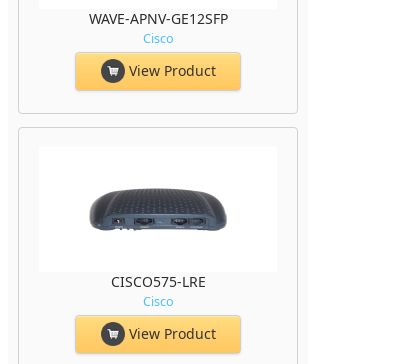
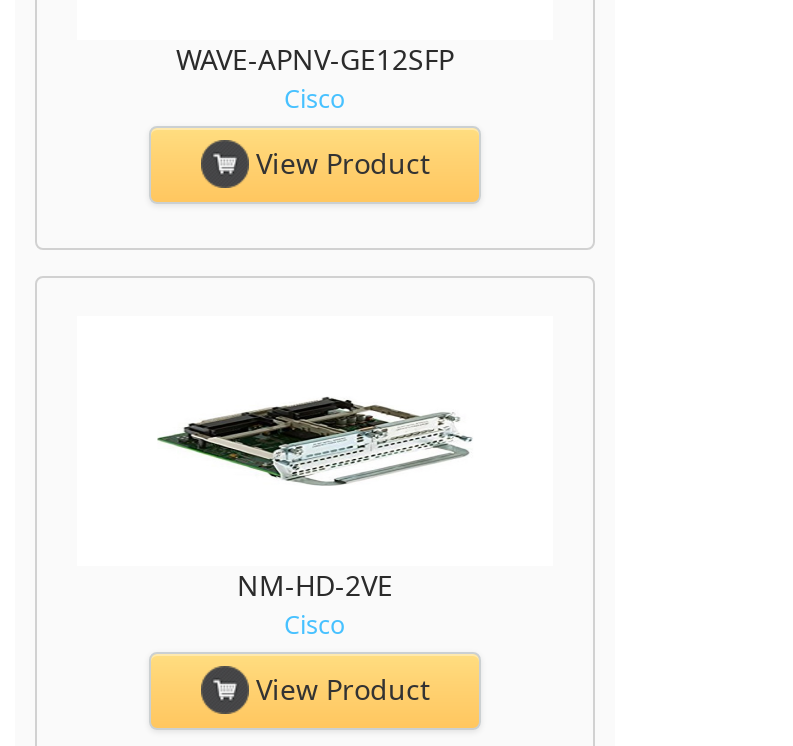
[80,188,235,232] [image] -> [157,398,473,488] [image]
[110,272,205,291] CISCO575-LRE -> [237,567,393,605] NM-HD-2VE

